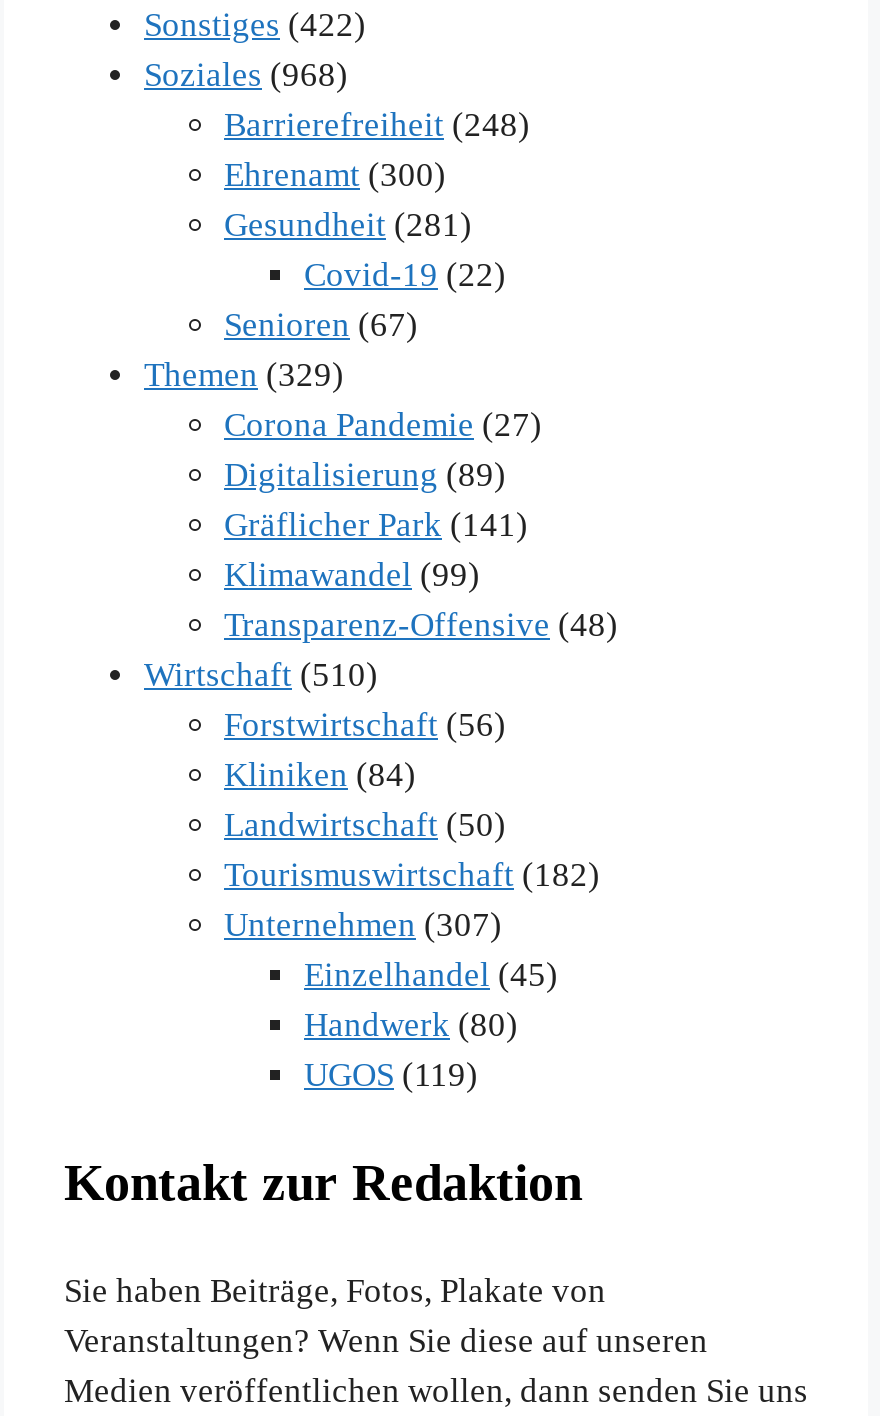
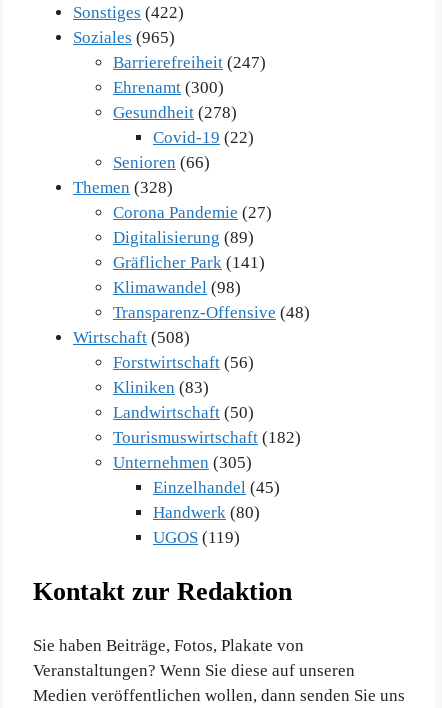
[144,57,348,95] Soziales (968) -> [73,28,175,47] Soziales (965)
[224,107,530,145] Barrierefreiheit (248) -> [113,53,266,72] Barrierefreiheit (247)
[224,207,472,245] Gesundheit (281) -> [113,103,237,122] Gesundheit (278)
[224,307,418,345] Senioren (67) -> [113,153,210,172] Senioren (66)
[144,357,344,395] Themen (329) -> [73,178,173,197] Themen (328)
[224,557,480,595] Klimawandel (99) -> [113,278,241,297] Klimawandel (98)
[144,657,378,695] Wirtschaft (510) -> [73,328,190,347] Wirtschaft (508)
[224,757,416,795] Kliniken (84) -> [113,378,209,397] Kliniken (83)
[224,907,502,945] Unternehmen (307) -> [113,453,252,472] Unternehmen (305)

